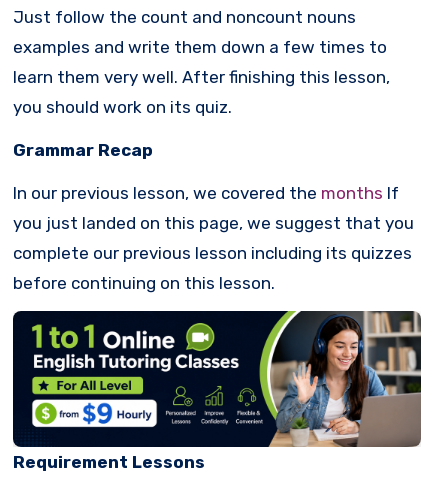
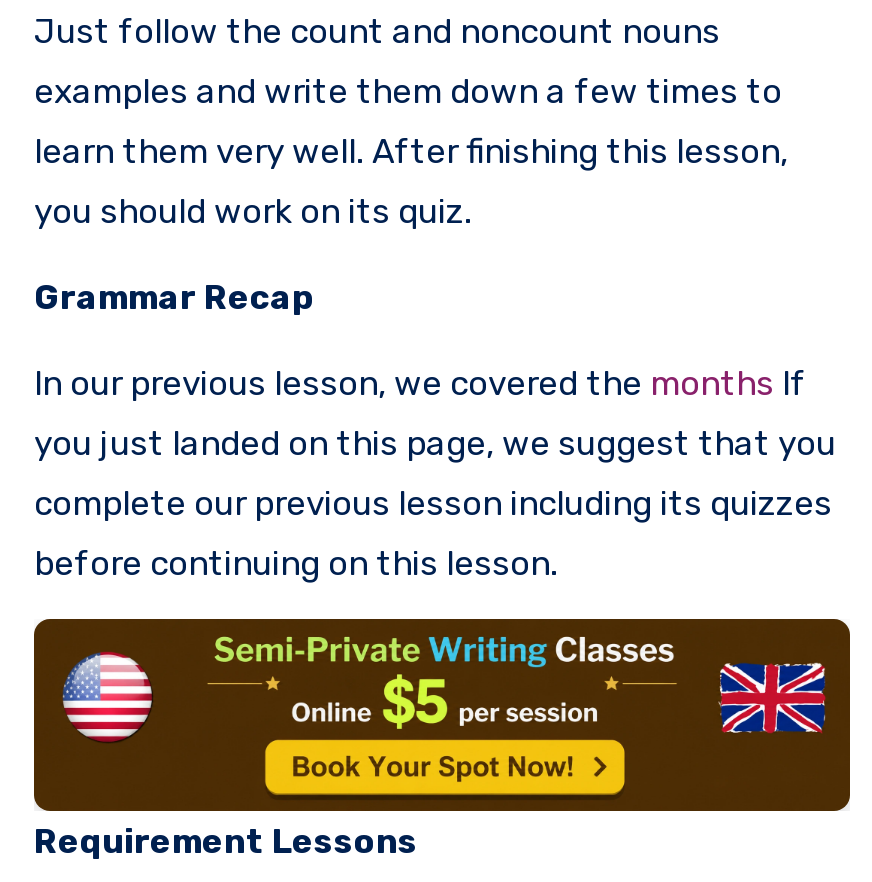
[13,310,421,448] [image] -> [34,617,850,811] [image]

